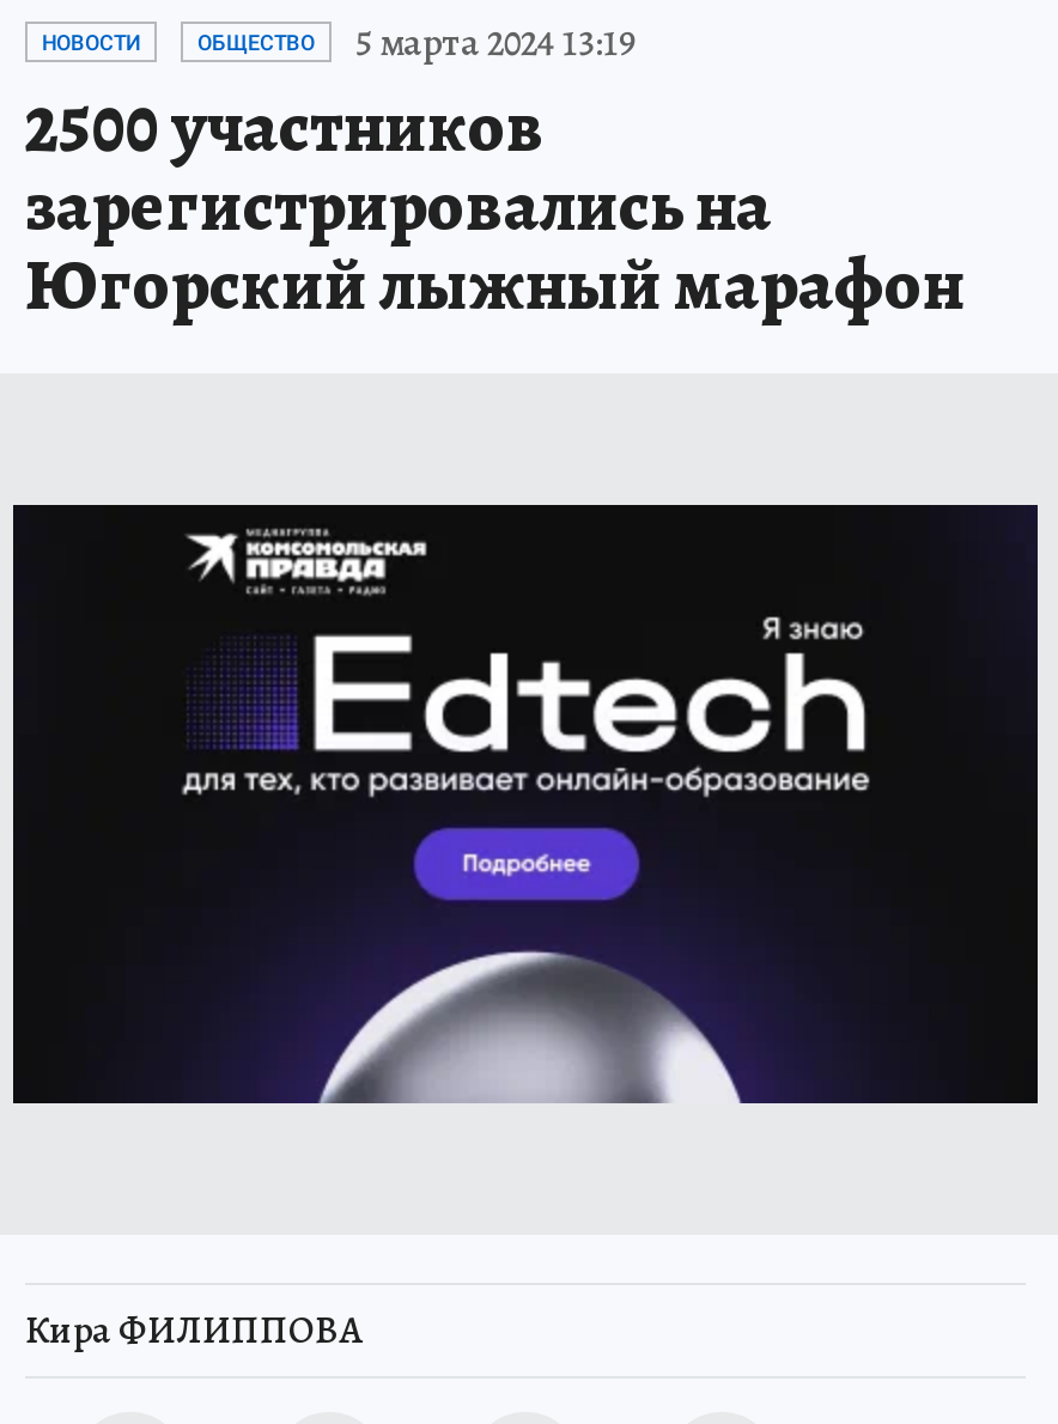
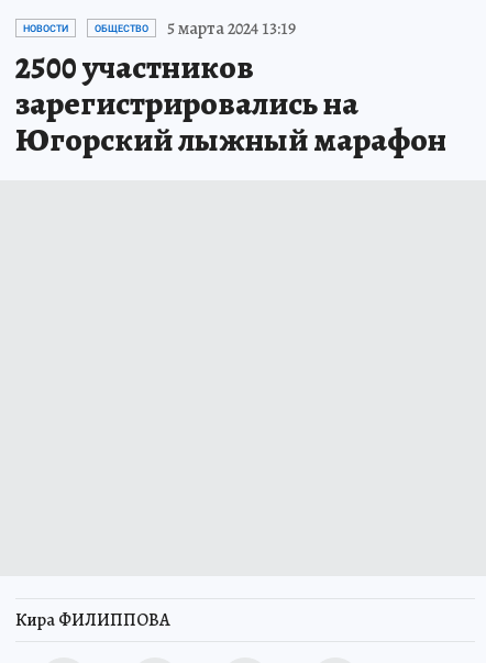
[11,503,1040,1106] [image] -> none

